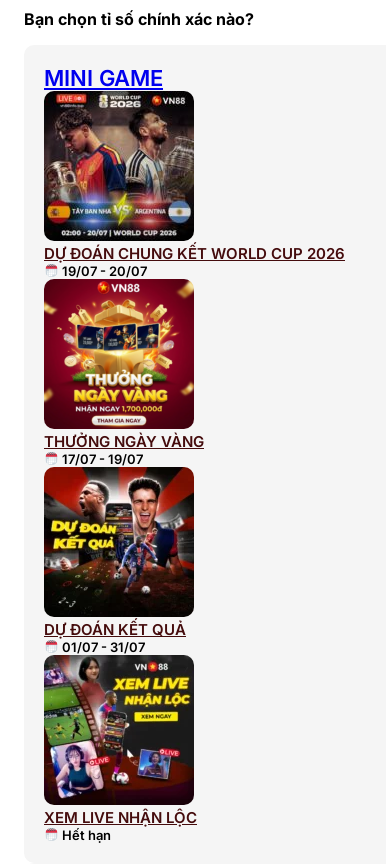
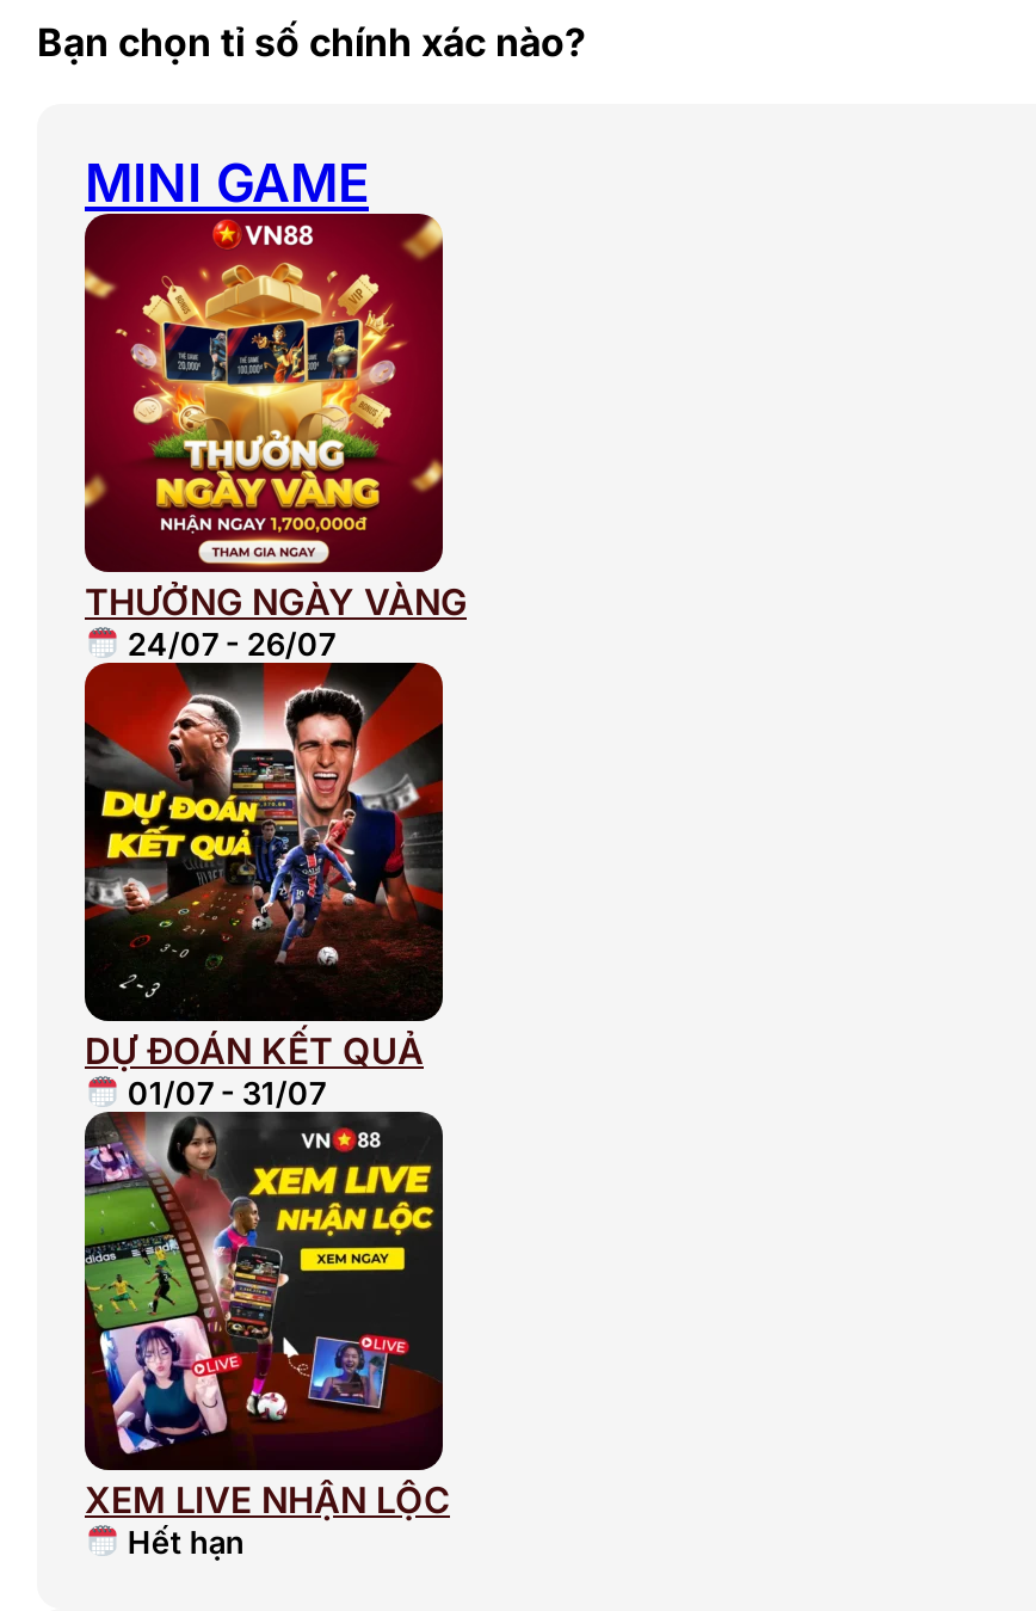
[43,91,345,279] [image] | DỰ ĐOÁN CHUNG KẾT WORLD CUP 2026 | 19/07 - 20/07 -> none
[59,451,143,467] 17/07 - 19/07 -> [120,625,335,663] 24/07 - 26/07

